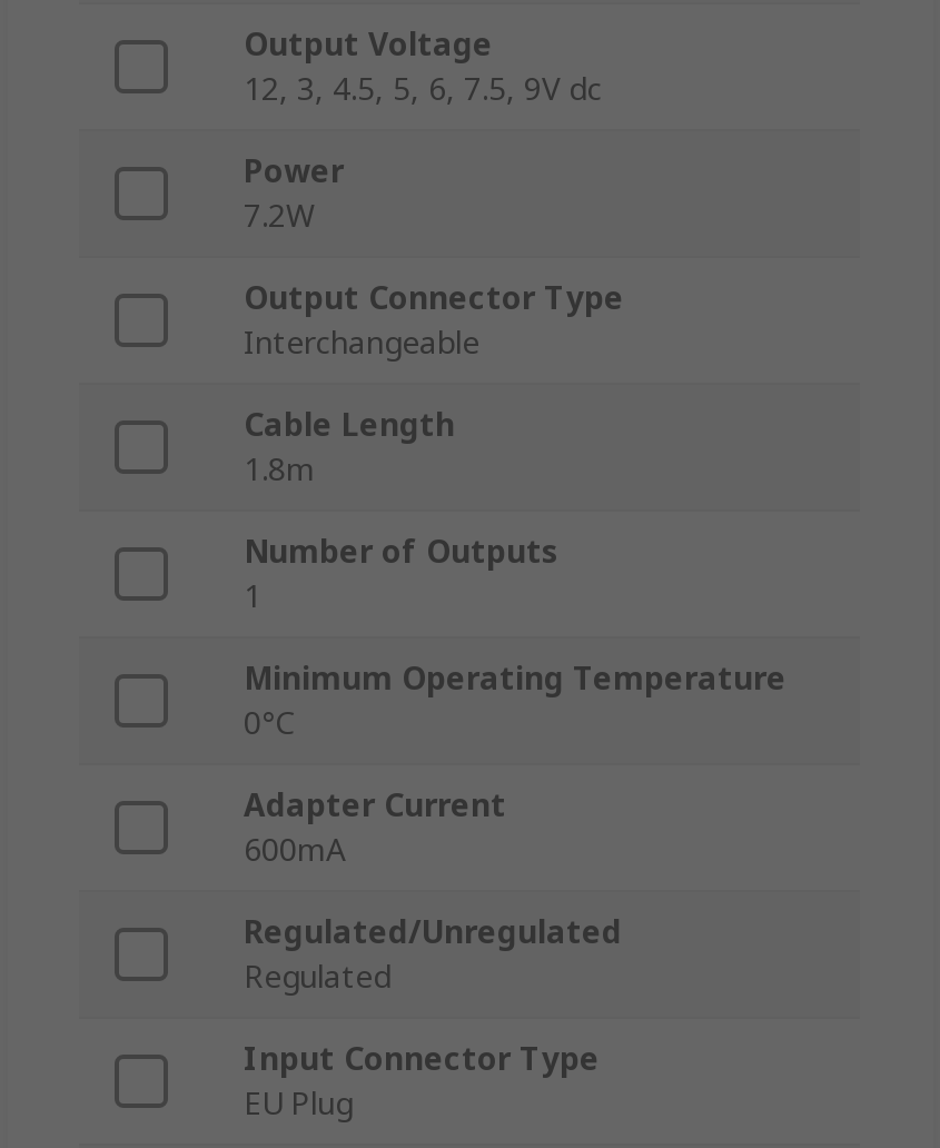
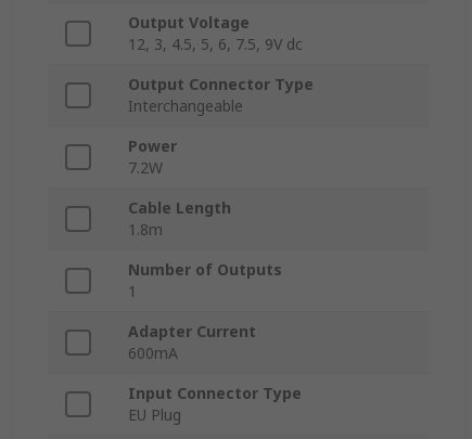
[244,150,344,237] Power | 7.2W -> none
none -> [128,136,177,178] Power | 7.2W
[244,657,786,744] Minimum Operating Temperature | 0°C -> none
[244,911,622,998] Regulated/Unregulated | Regulated -> none

